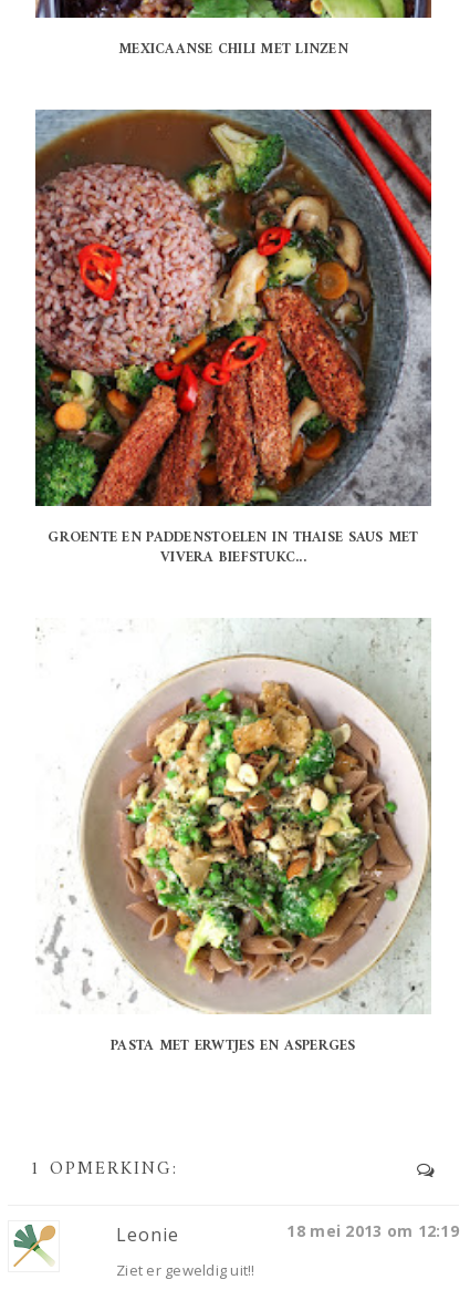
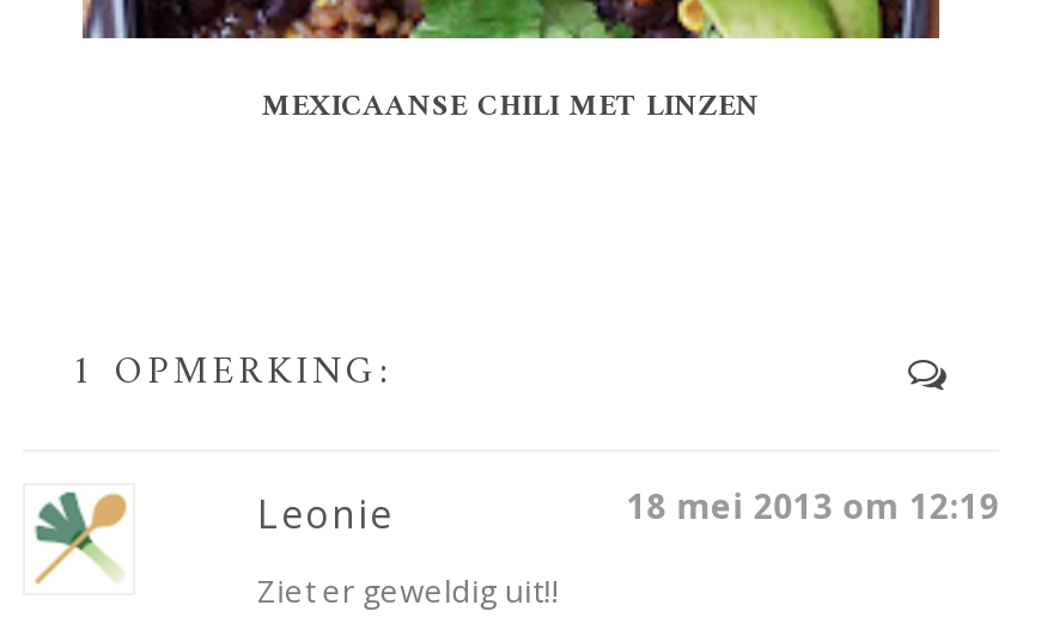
[34,109,432,570] [image] | GROENTE EN PADDENSTOELEN IN THAISE SAUS MET | VIVERA BIEFSTUKC... -> none
[36,617,431,1058] [image] | PASTA MET ERWTJES EN ASPERGES -> none

